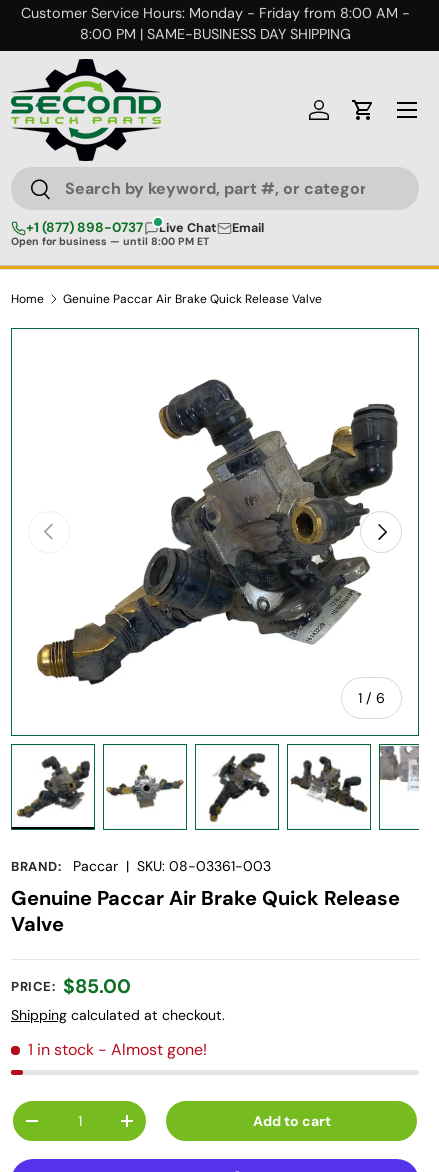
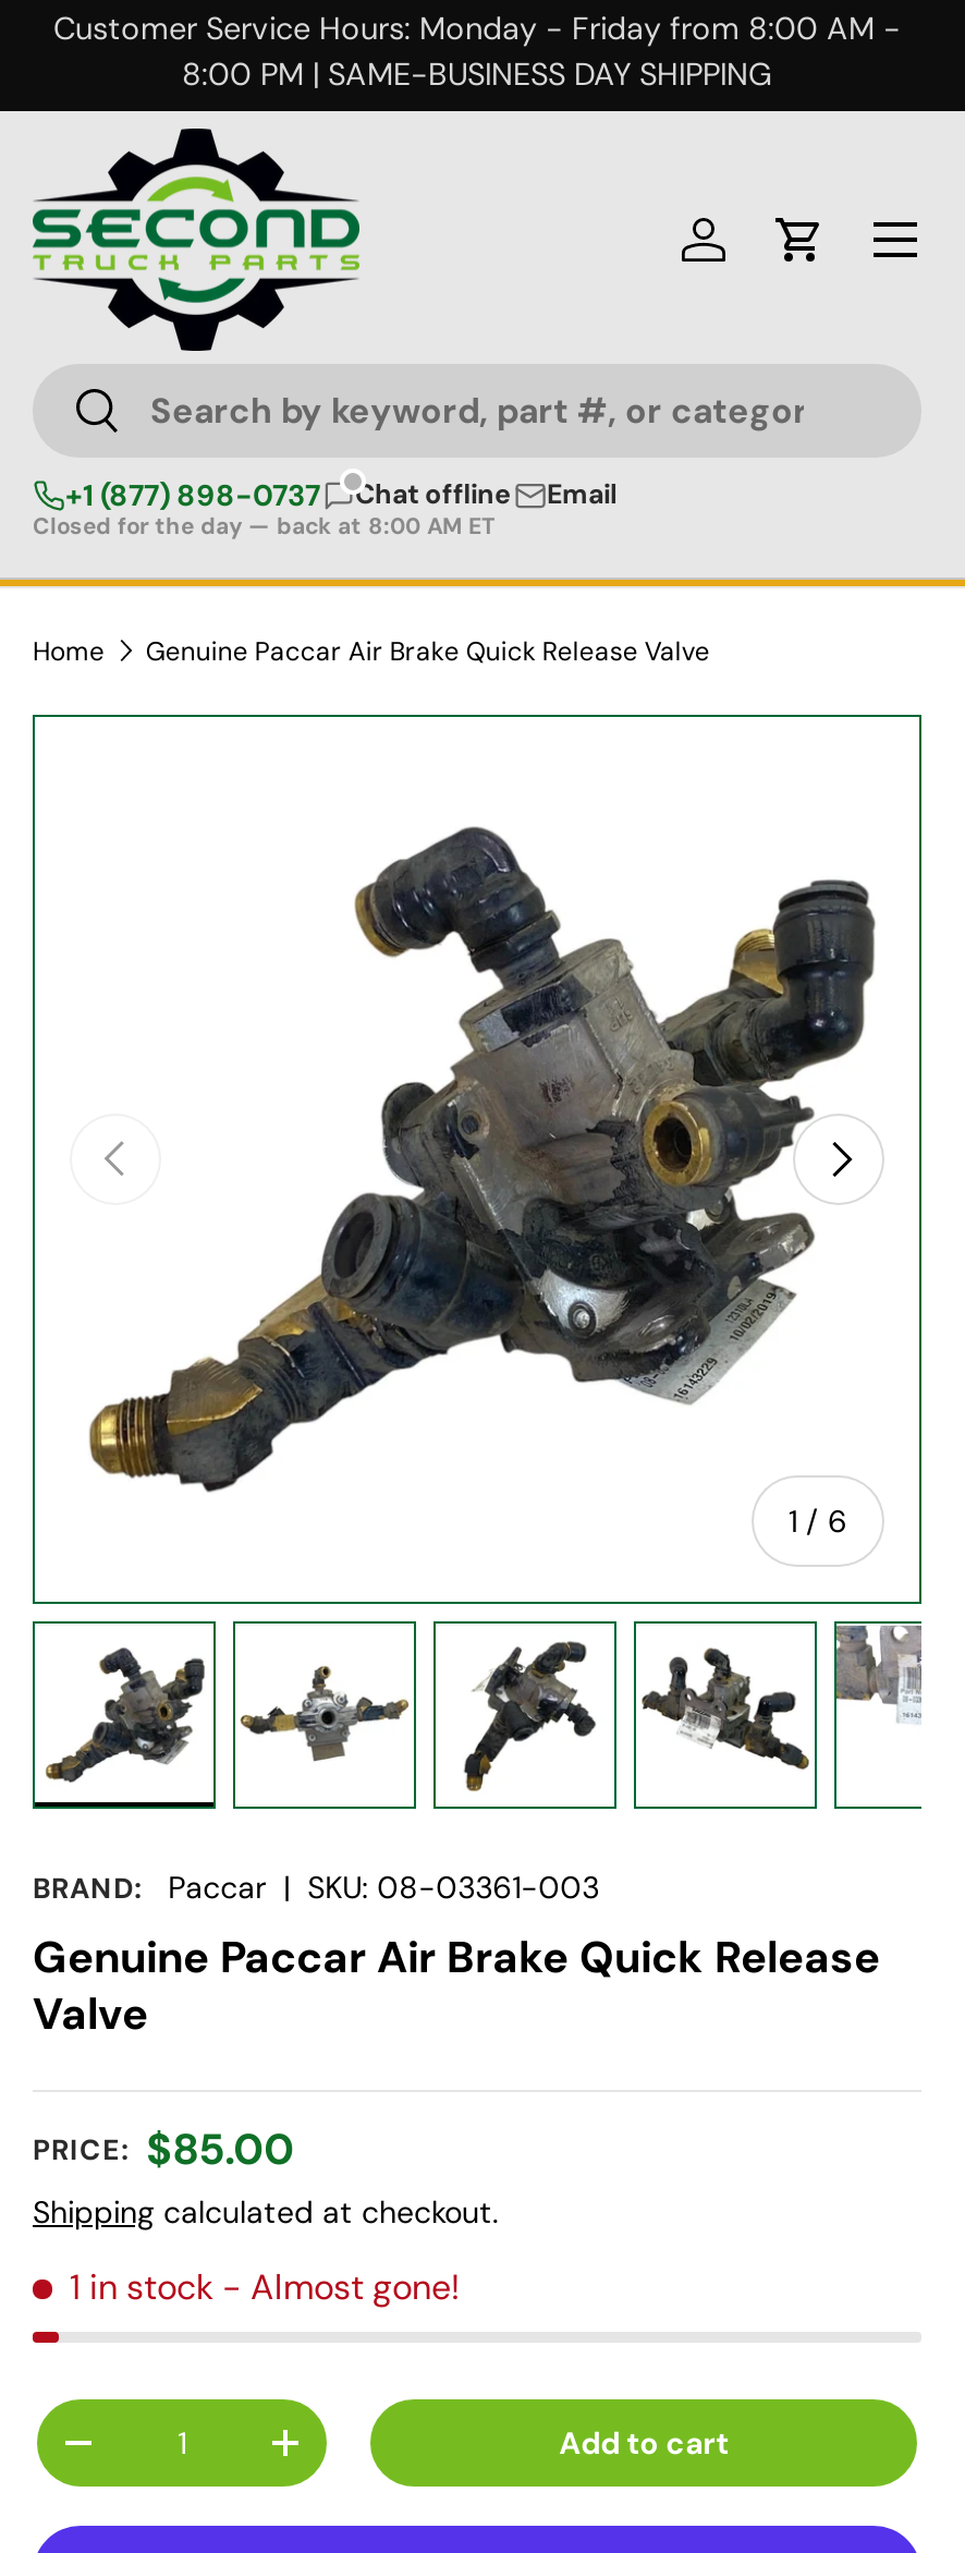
[159,219,216,235] Live Chat -> [355,477,512,512] Chat offline
[11,235,209,248] Open for business — until 8:00 PM ET -> [33,511,494,539] Closed for the day — back at 8:00 AM ET

